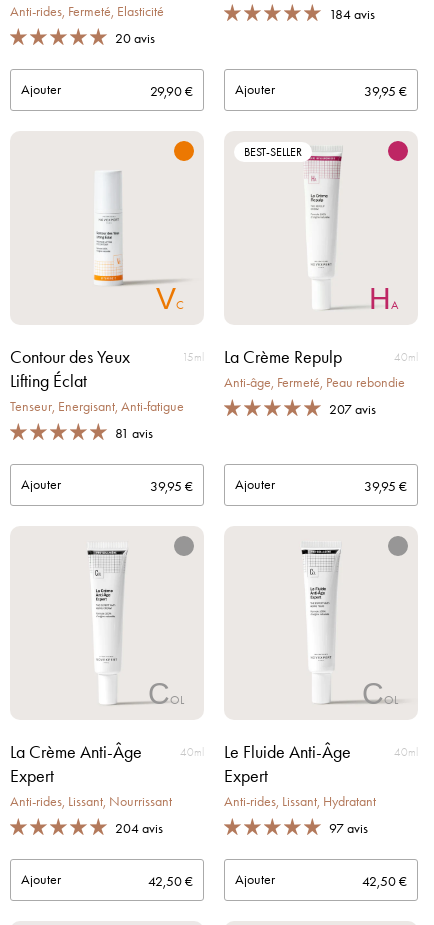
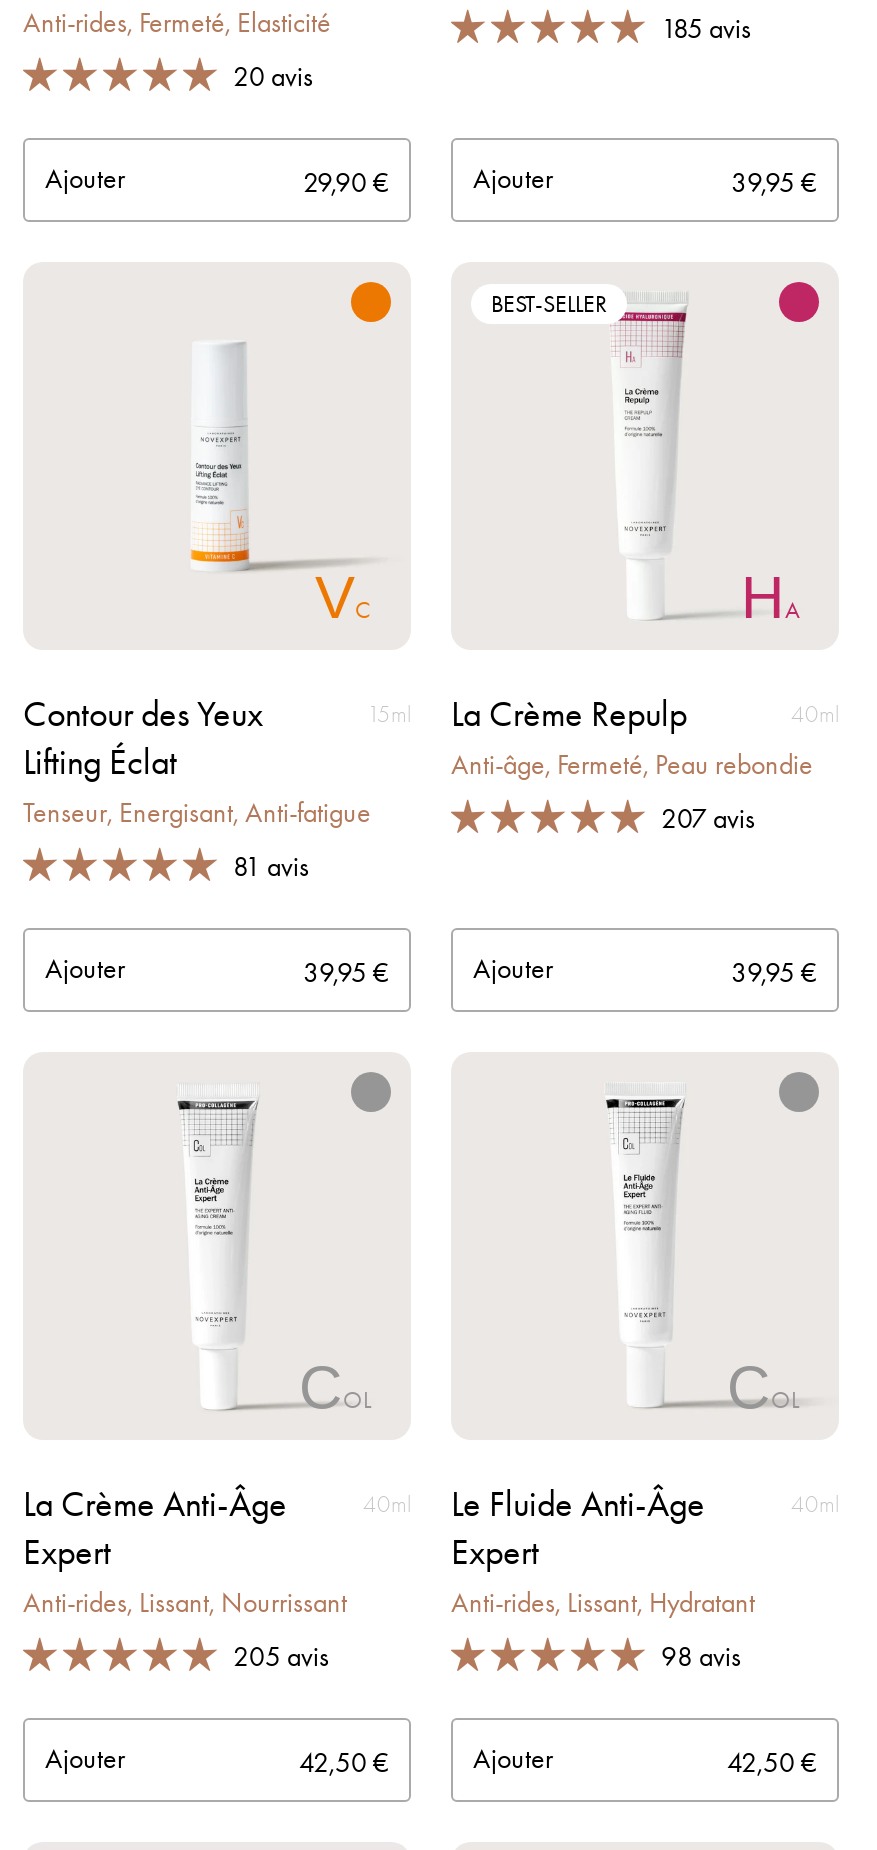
[329,6,375,23] 184 avis -> [661,12,751,46] 185 avis
[115,820,163,837] 204 avis -> [233,1640,329,1674] 205 avis
[329,820,368,837] 97 avis -> [661,1640,741,1674] 98 avis

